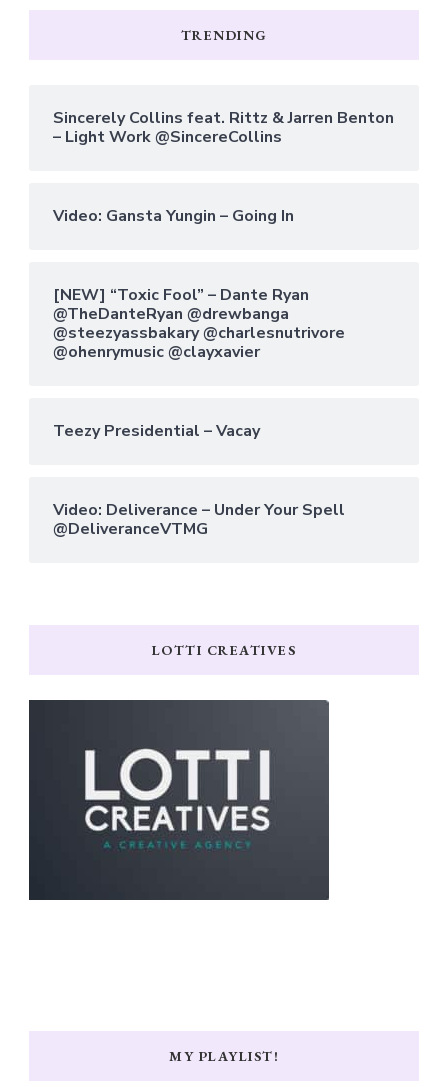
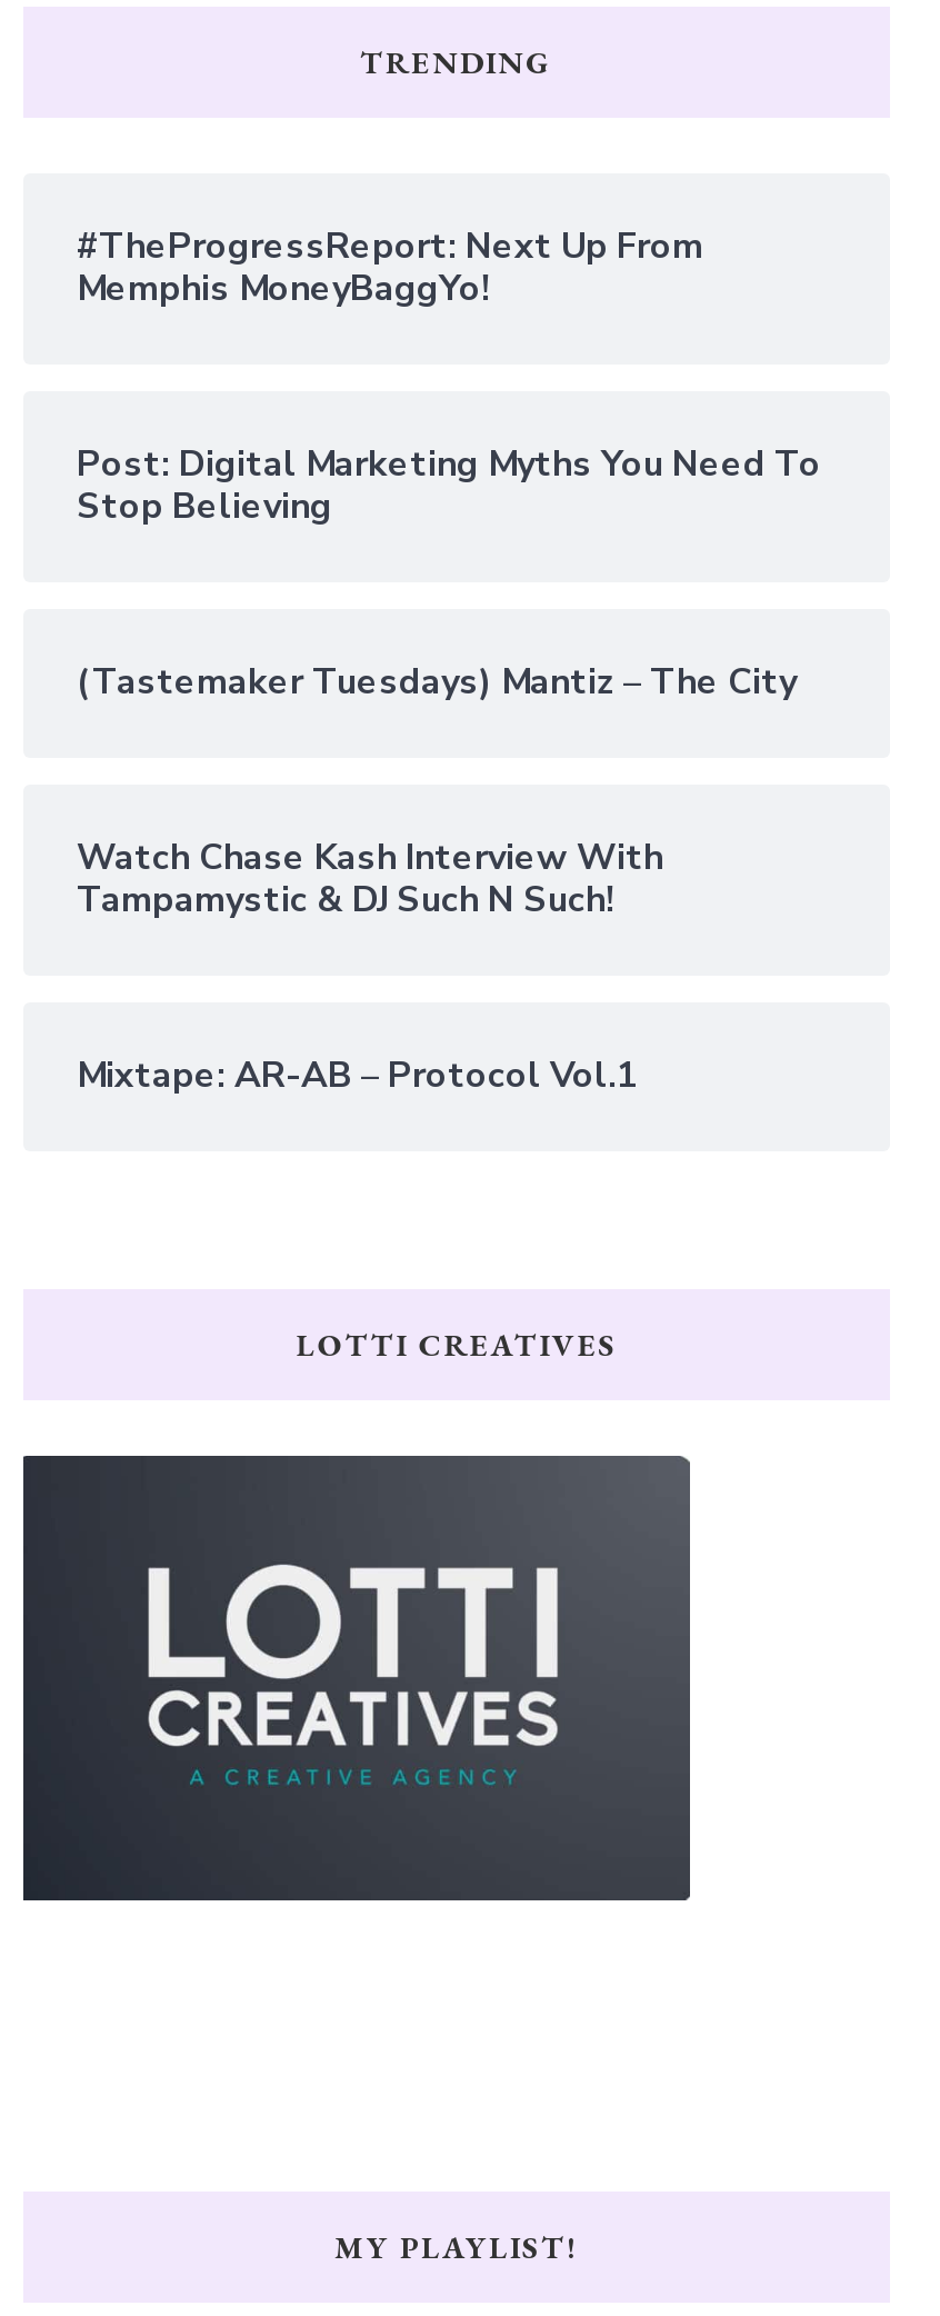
[53,107,394,148] Sincerely Collins feat. Rittz & Jarren Benton | – Light Work @SincereCollins -> [77,221,703,313] #TheProgressReport: Next Up From | Memphis MoneyBaggYo!
[53,205,294,227] Video: Gansta Yungin – Going In -> [77,439,821,530] Post: Digital Marketing Myths You Need To | Stop Believing
[53,284,345,363] [NEW] “Toxic Fool” – Dante Ryan | @TheDanteRyan @drewbanga | @steezyassbakary @charlesnutrivore | @ohenrymusic @clayxavier -> [77,657,797,706] (Tastemaker Tuesdays) Mantiz – The City
[53,420,260,442] Teezy Presidential – Vacay -> [77,833,663,924] Watch Chase Kash Interview With | Tampamystic & DJ Such N Such!
[53,499,345,540] Video: Deliverance – Under Your Spell | @DeliveranceVTMG -> [77,1050,639,1099] Mixtape: AR-AB – Protocol Vol.1

